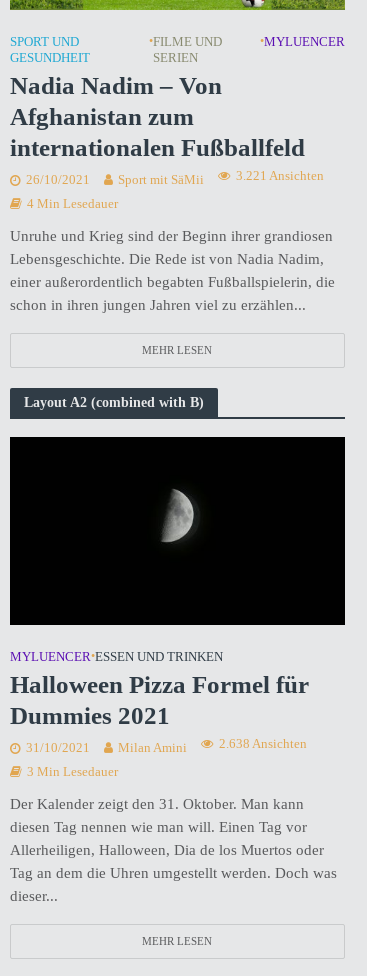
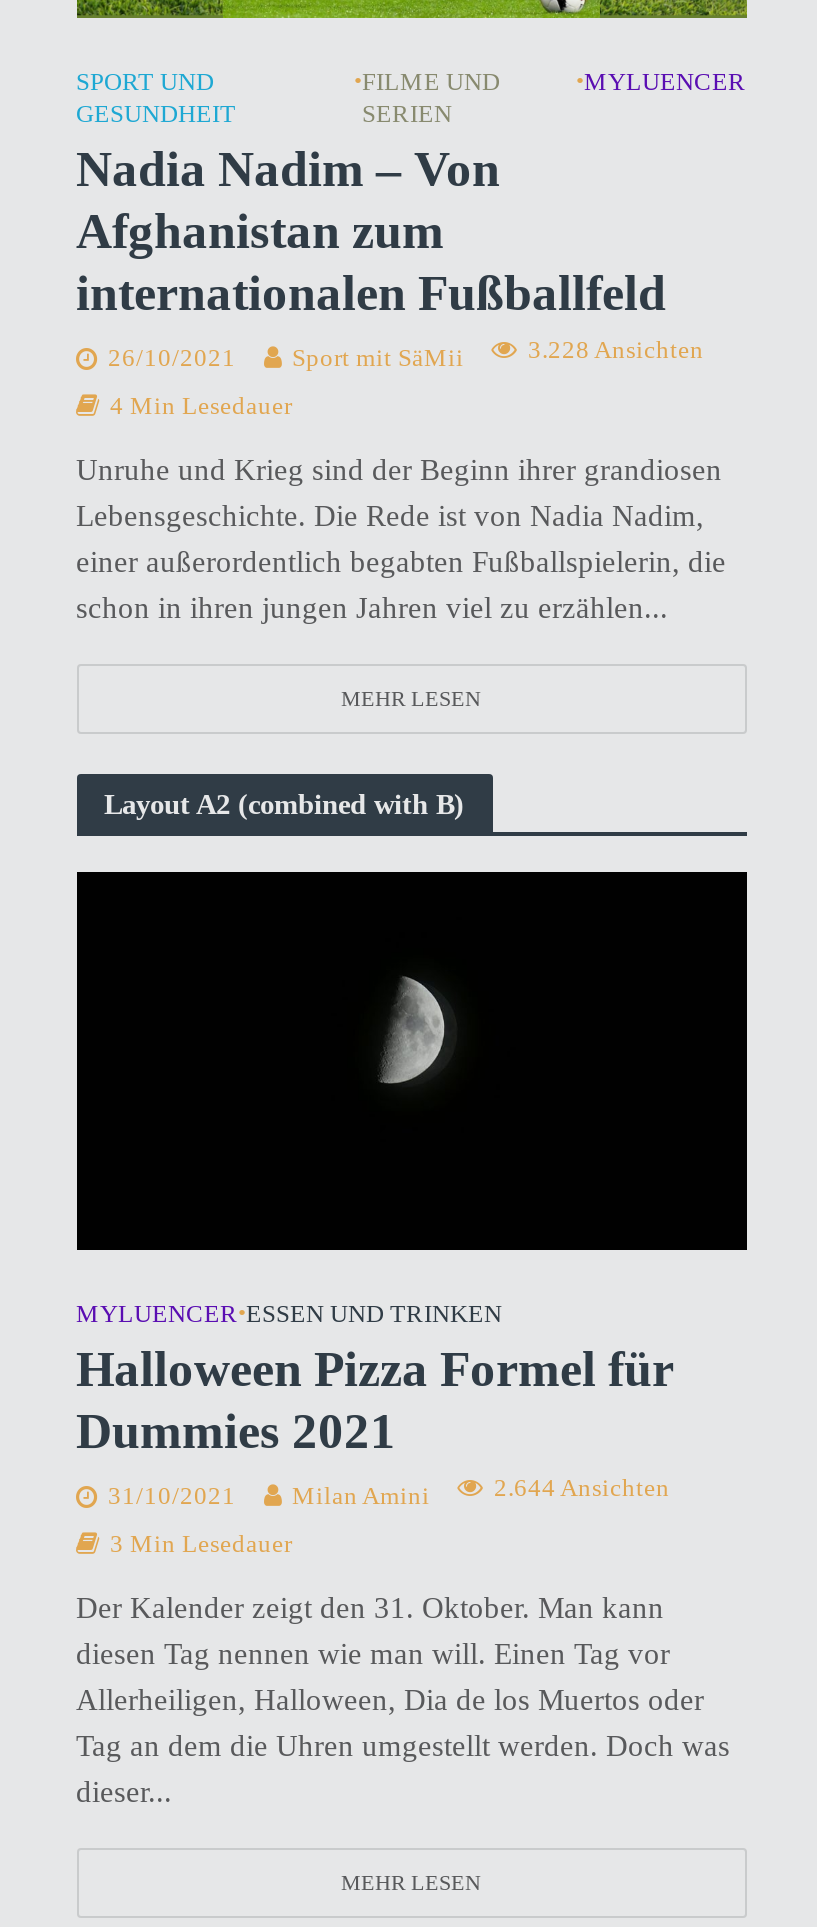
[235,169,323,183] 3.221 Ansichten -> [528,337,704,365] 3.228 Ansichten
[218,737,306,751] 2.638 Ansichten -> [494,1474,670,1502] 2.644 Ansichten

